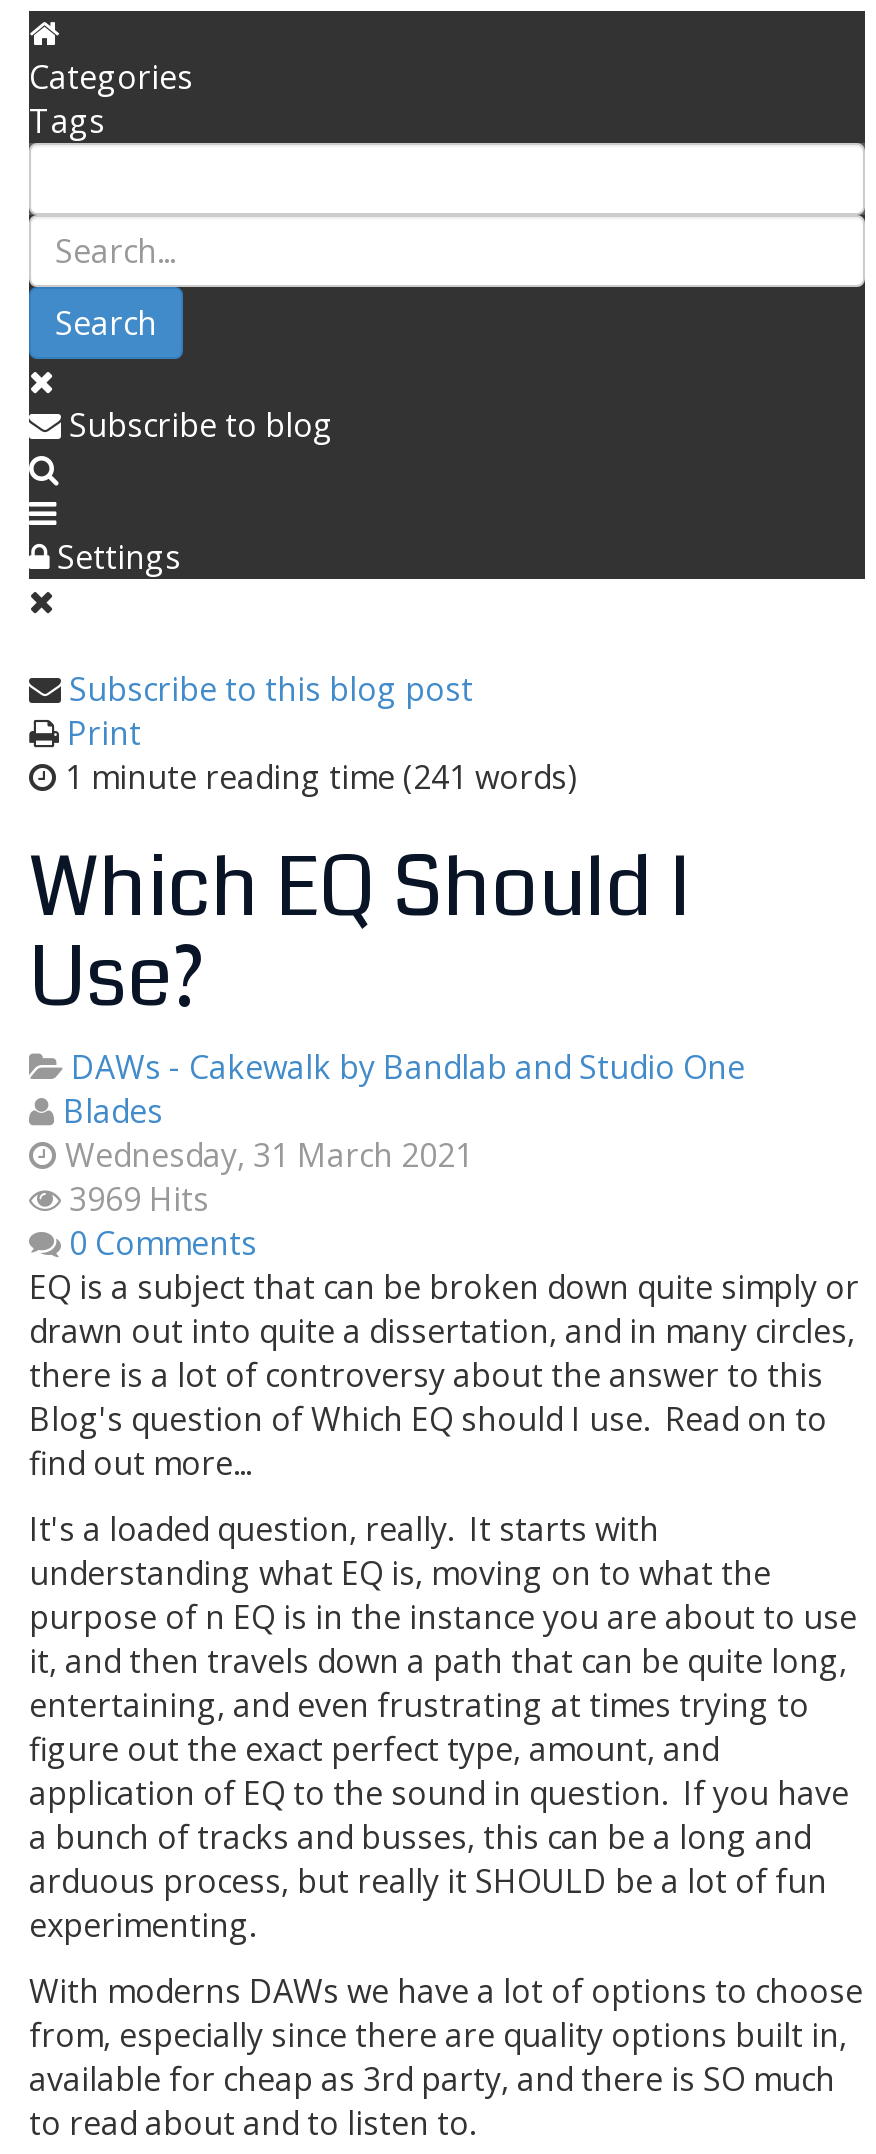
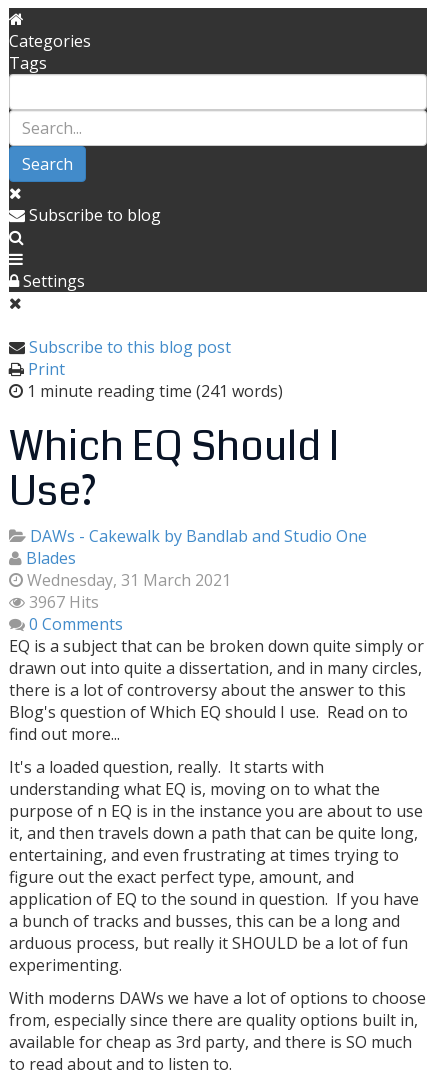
[69,1177,209,1221] 3969 Hits -> [29,591,99,613] 3967 Hits

